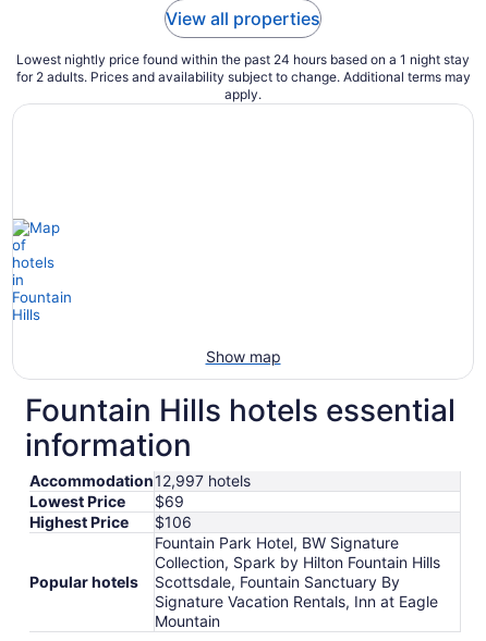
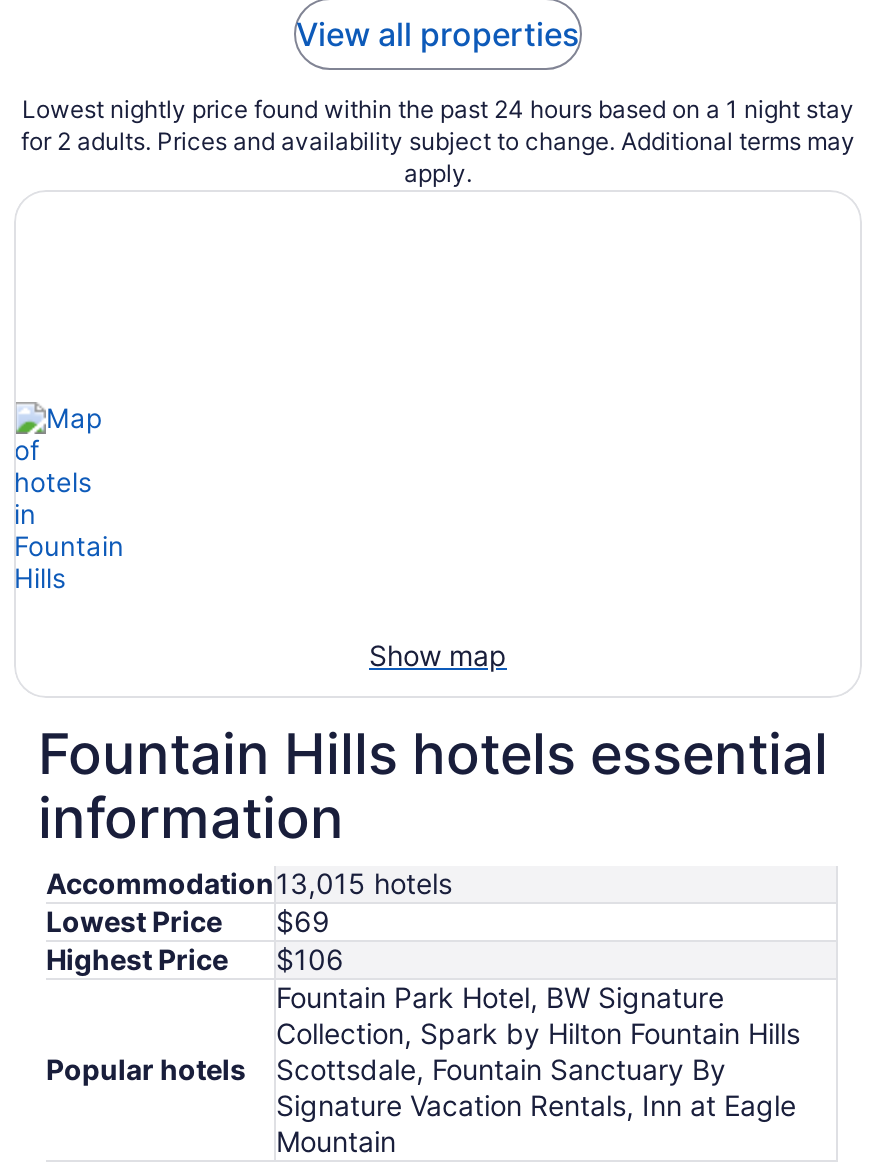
[29,472,251,490] Accommodation 12,997 hotels -> [46,867,452,901] Accommodation 13,015 hotels

